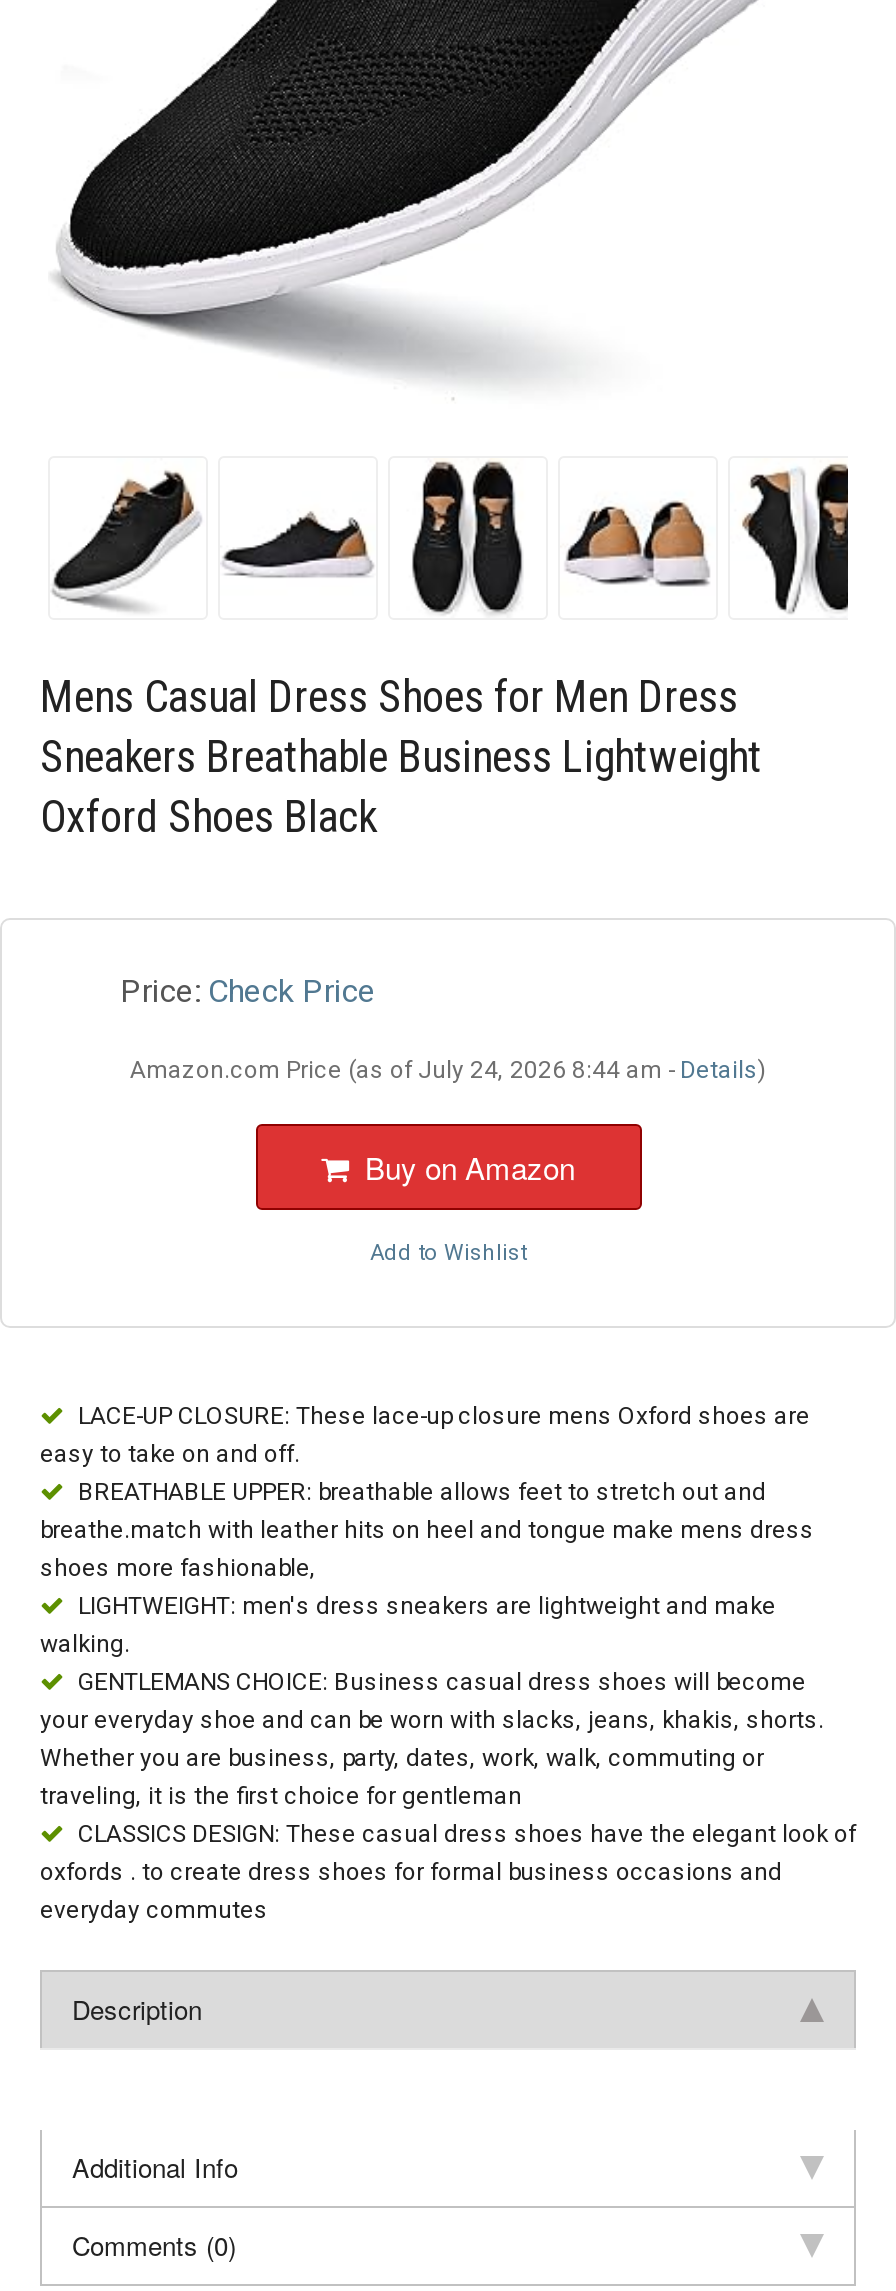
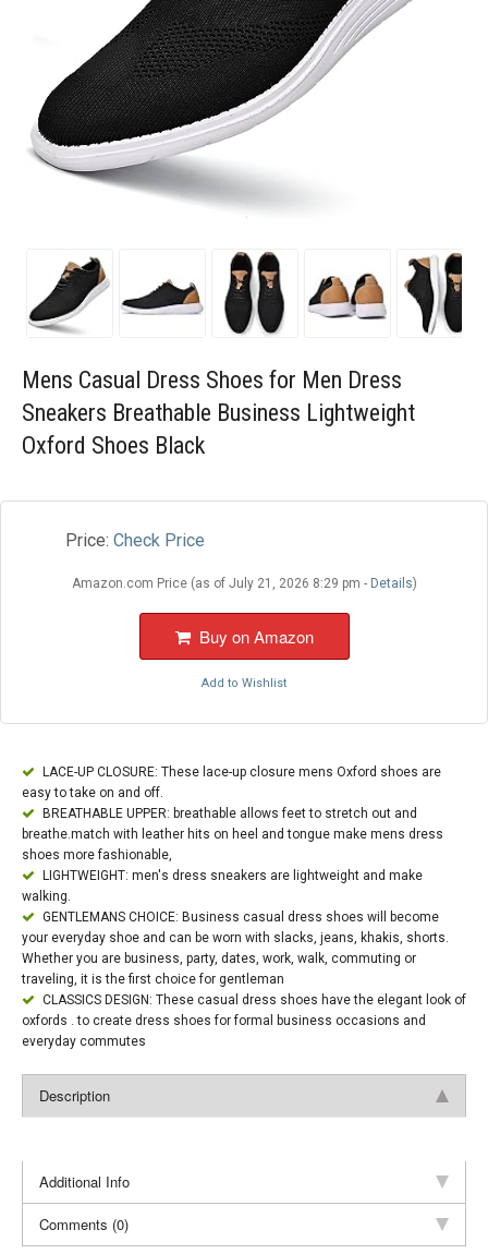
[130,1056,766,1084] Amazon.com Price (as of July 24, 2026 8:44 am - Details) -> [71,576,417,591] Amazon.com Price (as of July 21, 2026 8:29 pm - Details)

